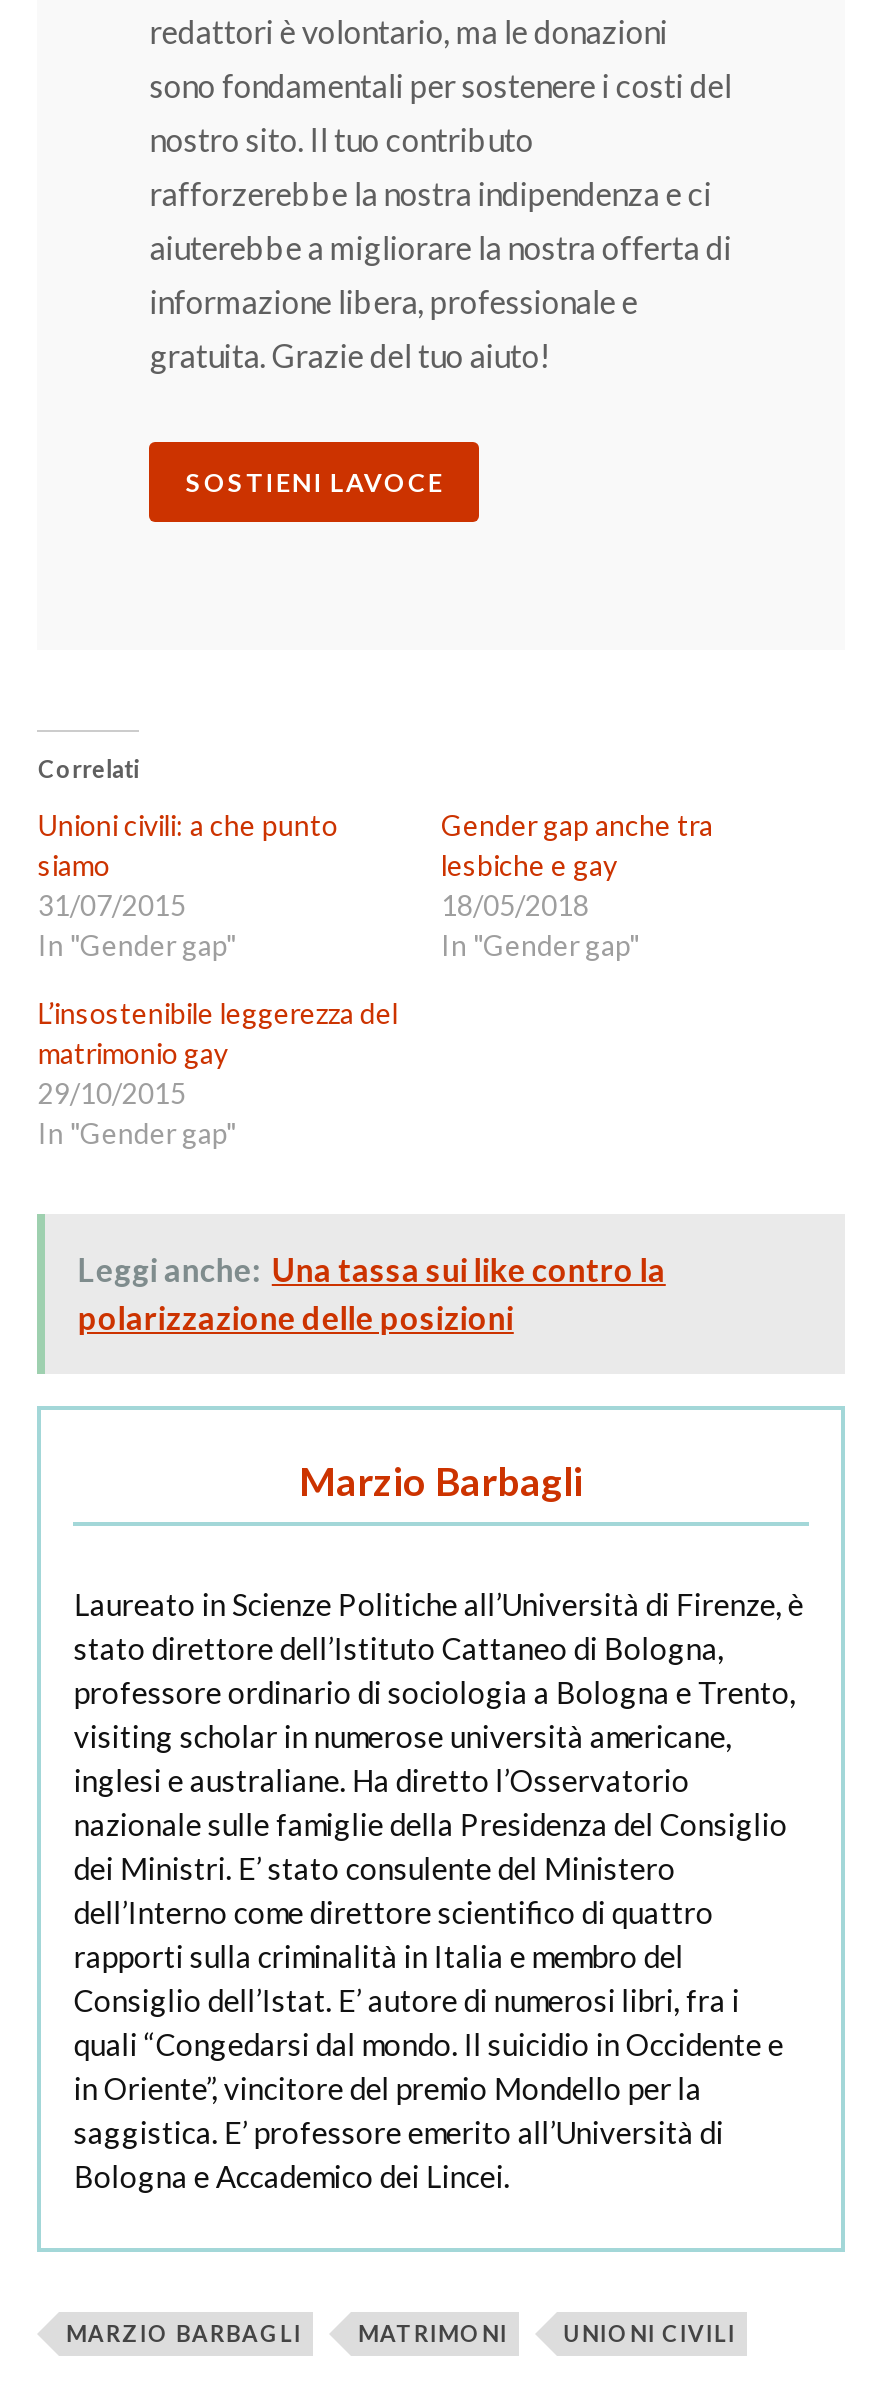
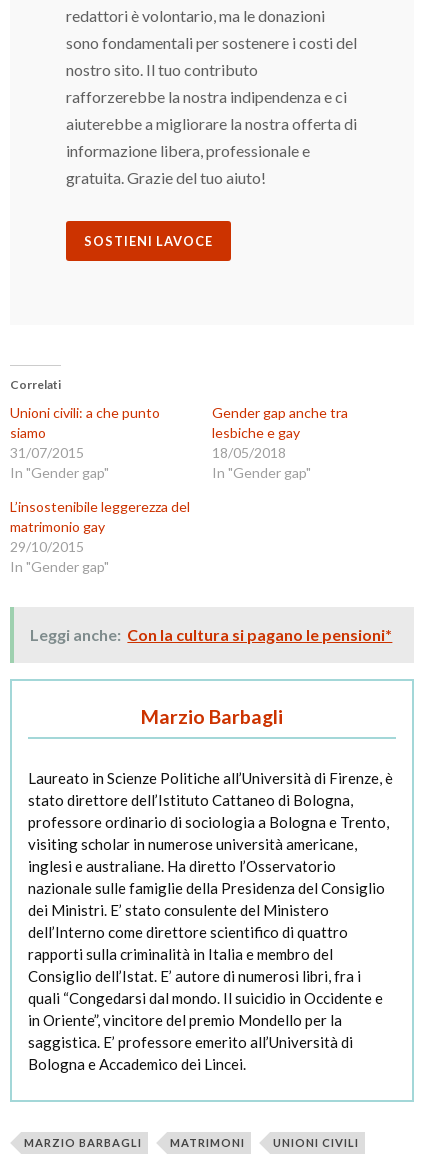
[78,1249,666,1335] Leggi anche: Una tassa sui like contro la | polarizzazione delle posizioni -> [30,624,392,643] Leggi anche: Con la cultura si pagano le pensioni*

